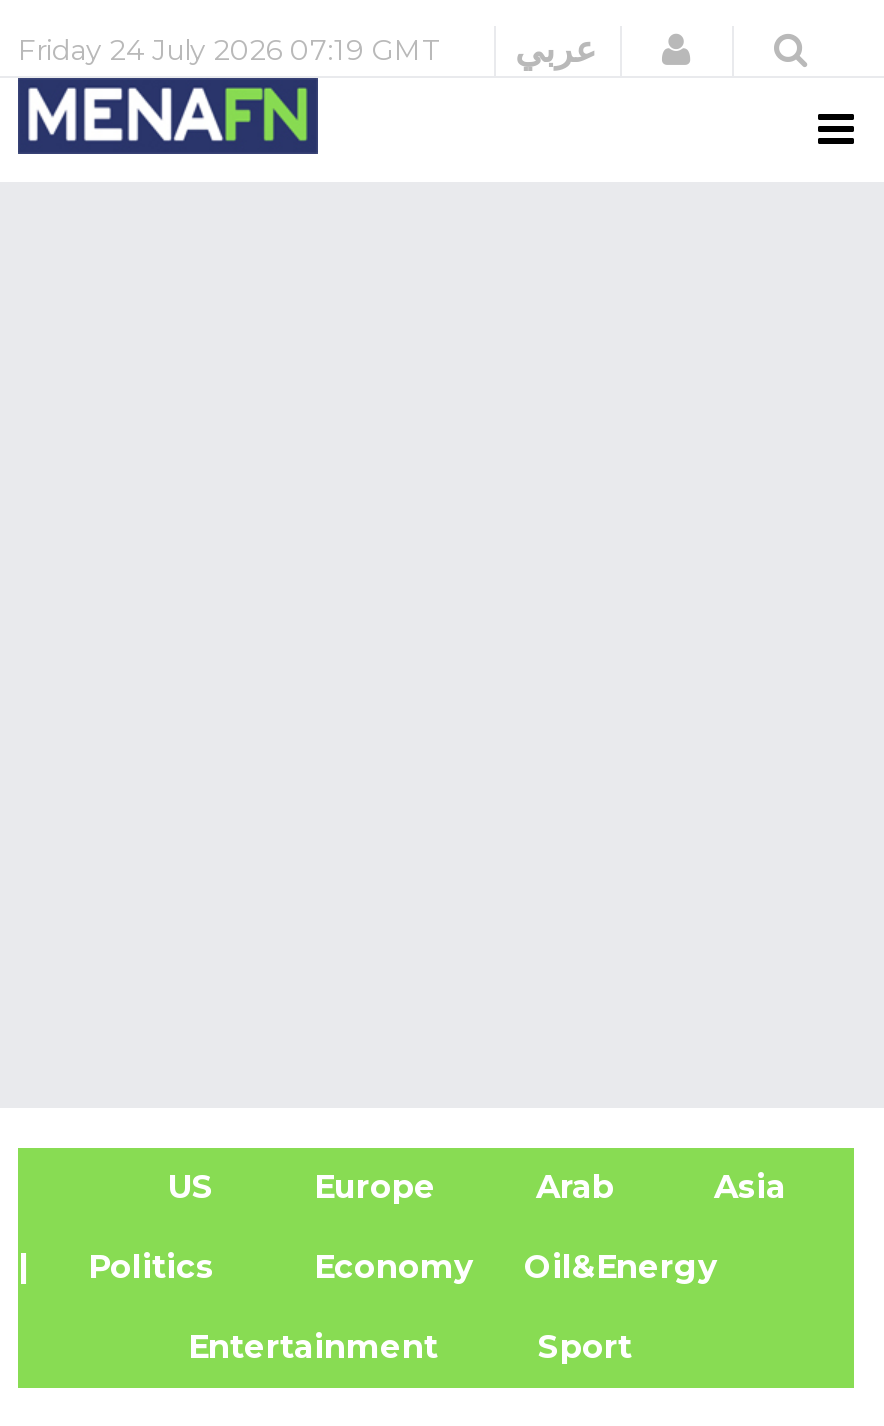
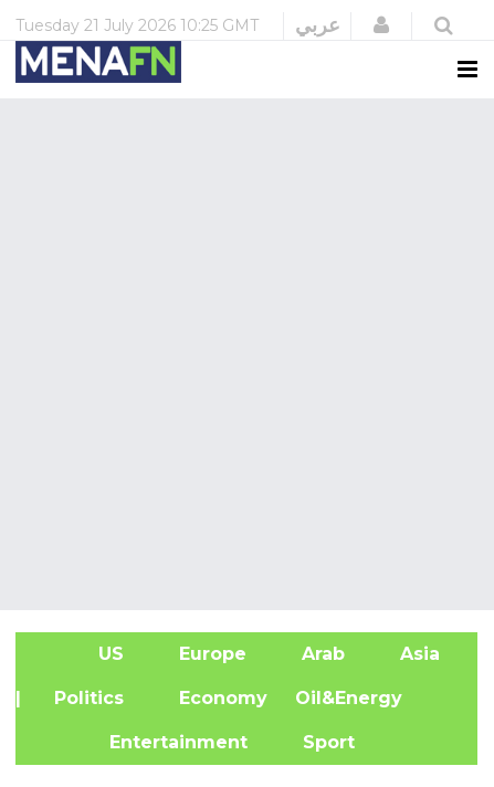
[18,32,438,68] Friday 24 July 2026 07:19 GMT -> [15,15,259,35] Tuesday 21 July 2026 10:25 GMT

